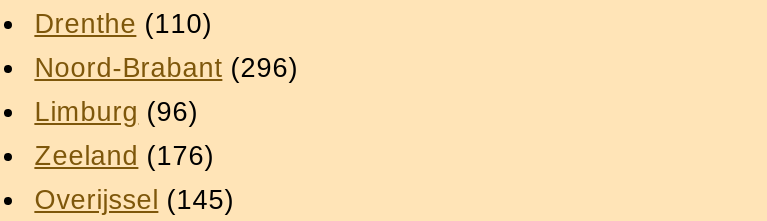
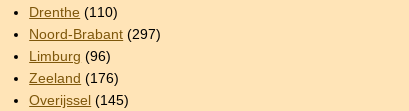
[34,52,298,82] Noord-Brabant (296) -> [29,27,161,42] Noord-Brabant (297)

